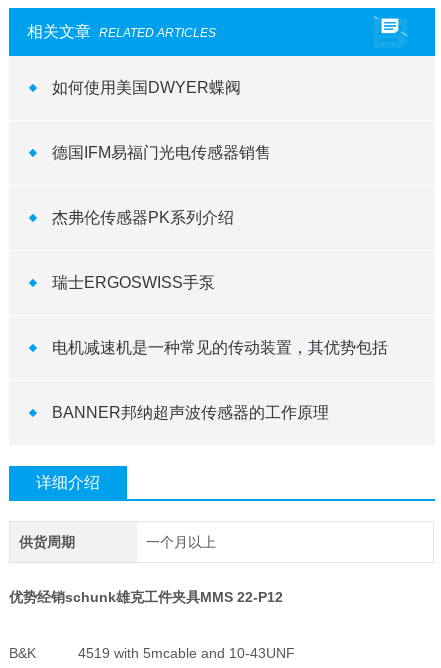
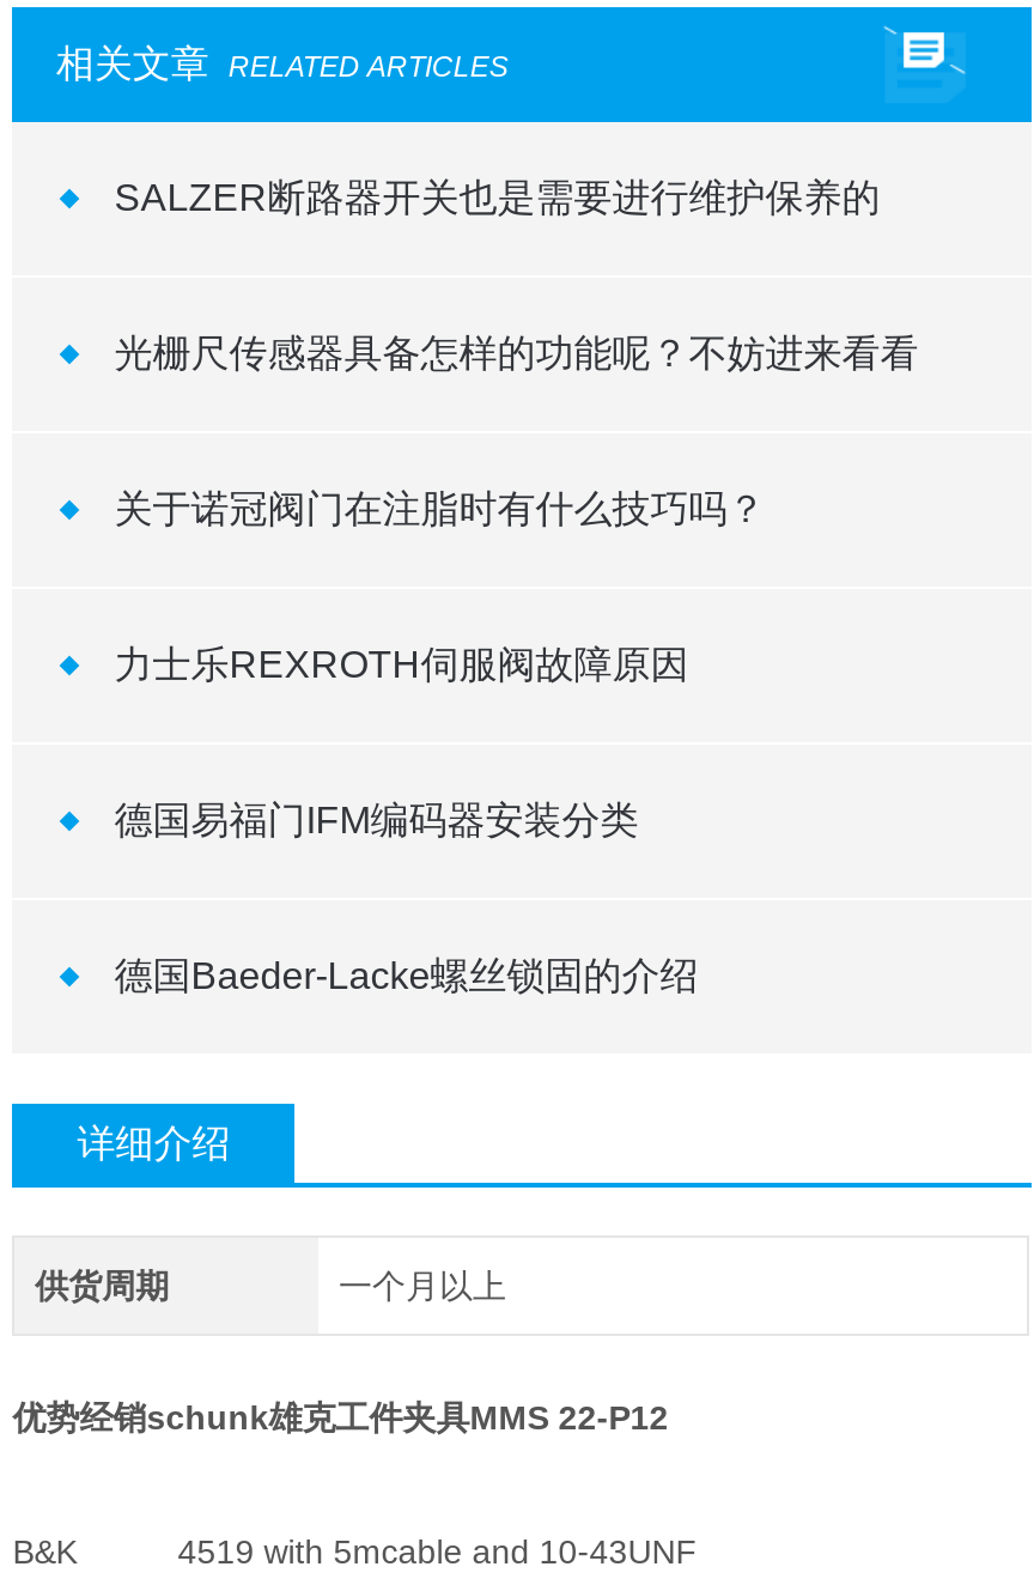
[52,79,241,96] 如何使用美国DWYER蝶阀 -> [114,177,880,218] SALZER断路器开关也是需要进行维护保养的
[52,144,271,161] 德国IFM易福门光电传感器销售 -> [114,333,919,374] 光栅尺传感器具备怎样的功能呢？不妨进来看看
[52,209,234,226] 杰弗伦传感器PK系列介绍 -> [114,489,765,529] 关于诺冠阀门在注脂时有什么技巧吗？
[52,274,215,291] 瑞士ERGOSWISS手泵 -> [114,644,689,685] 力士乐REXROTH伺服阀故障原因
[52,339,388,356] 电机减速机是一种常见的传动装置，其优势包括 -> [114,800,639,841] 德国易福门IFM编码器安装分类
[52,404,329,421] BANNER邦纳超声波传感器的工作原理 -> [114,956,698,996] 德国Baeder-Lacke螺丝锁固的介绍

